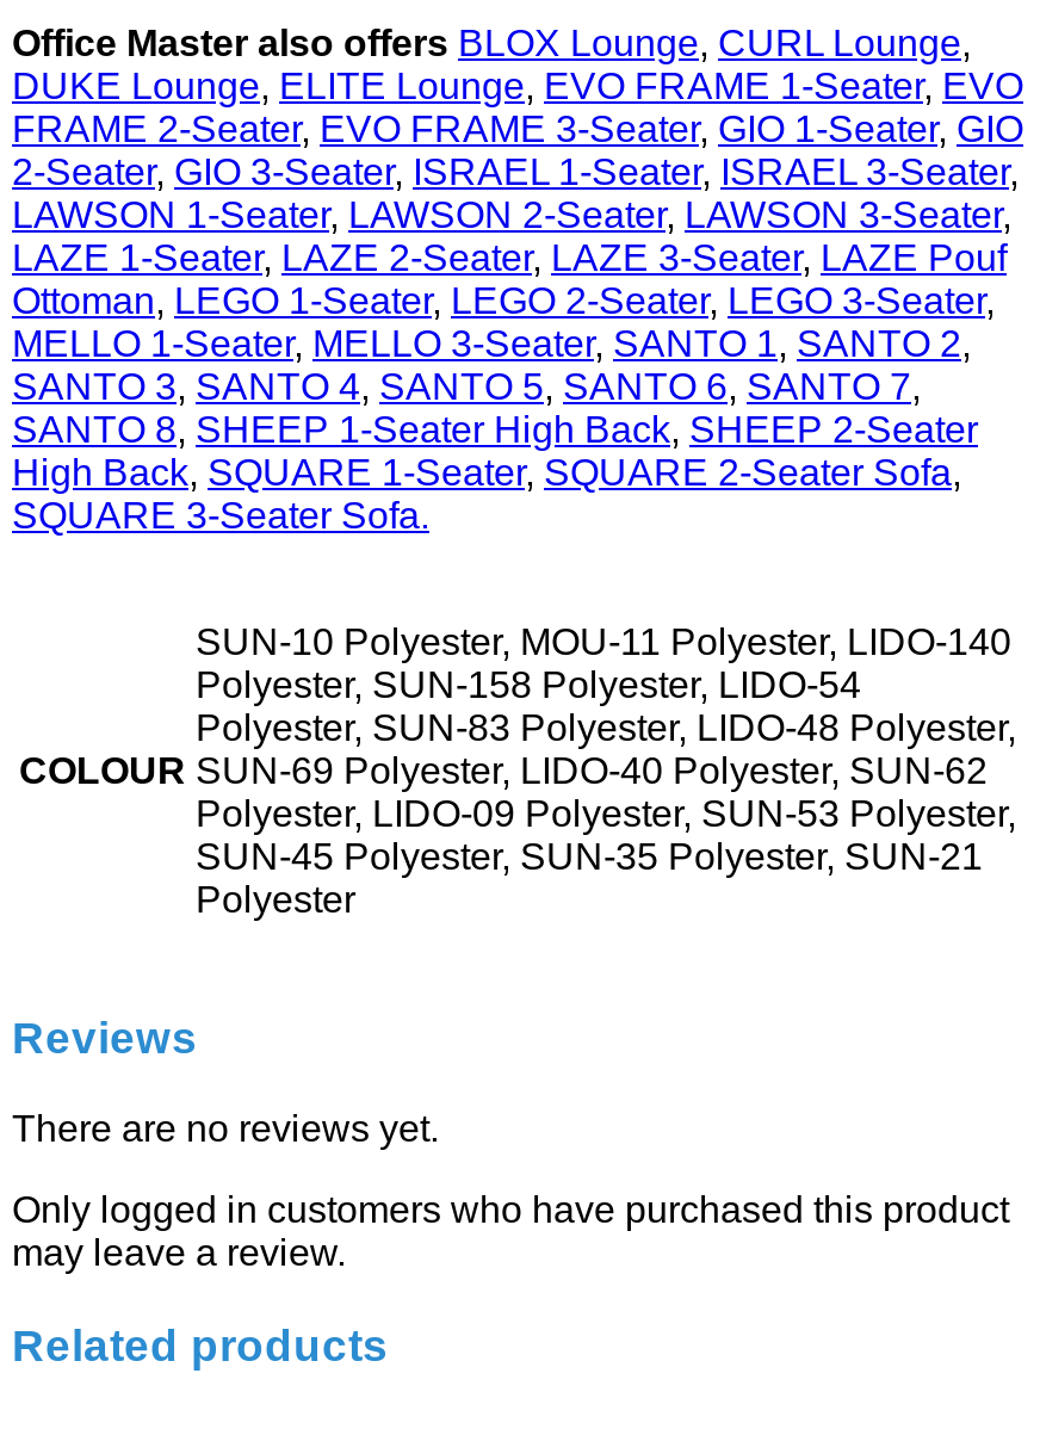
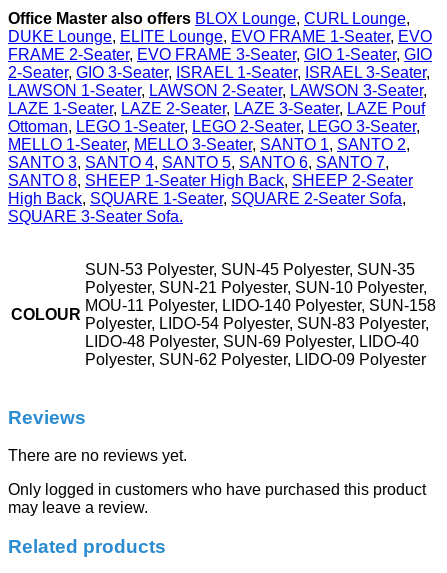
[196,621,1016,919] SUN-10 Polyester, MOU-11 Polyester, LIDO-140 | Polyester, SUN-158 Polyester, LIDO-54 | Polyester, SUN-83 Polyester, LIDO-48 Polyester, | SUN-69 Polyester, LIDO-40 Polyester, SUN-62 | Polyester, LIDO-09 Polyester, SUN-53 Polyester, | SUN-45 Polyester, SUN-35 Polyester, SUN-21 | Polyester -> [85,261,436,368] SUN-53 Polyester, SUN-45 Polyester, SUN-35 | Polyester, SUN-21 Polyester, SUN-10 Polyester, | MOU-11 Polyester, LIDO-140 Polyester, SUN-158 | Polyester, LIDO-54 Polyester, SUN-83 Polyester, | LIDO-48 Polyester, SUN-69 Polyester, LIDO-40 | Polyester, SUN-62 Polyester, LIDO-09 Polyester

